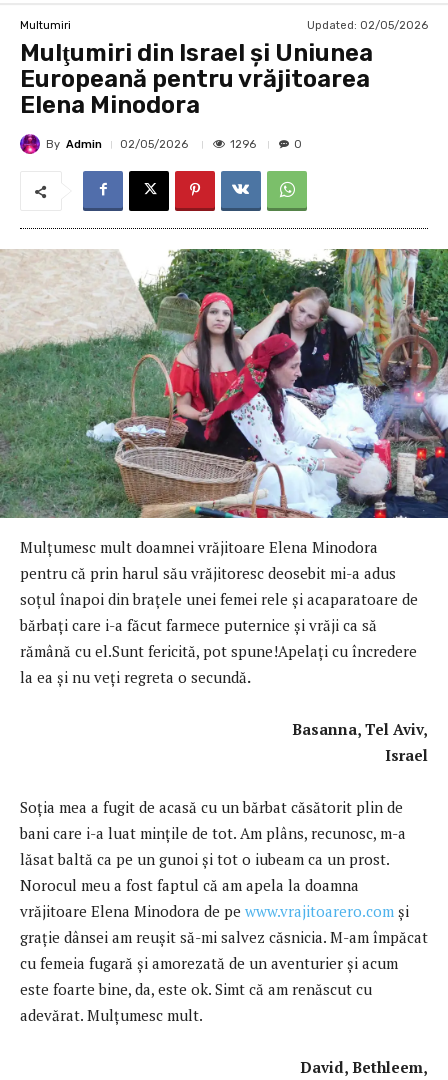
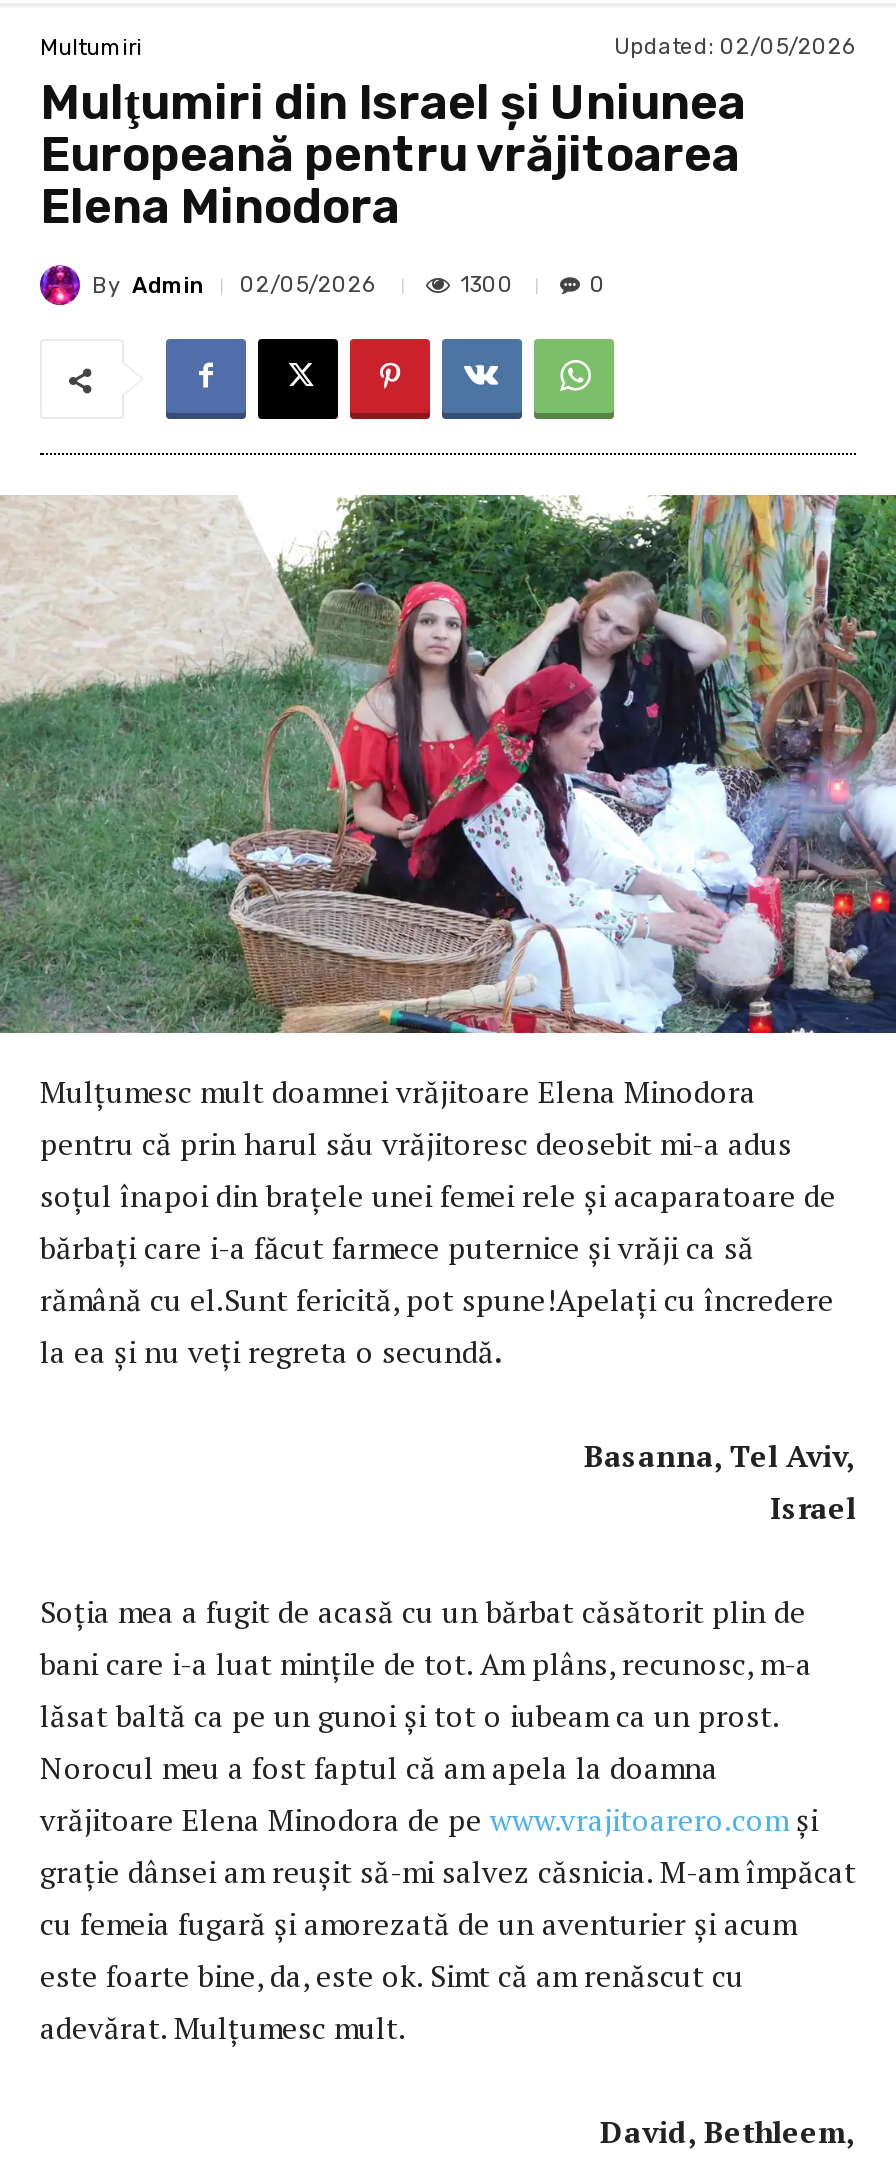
[230,138,256,151] 1296 -> [460,273,514,299] 1300

